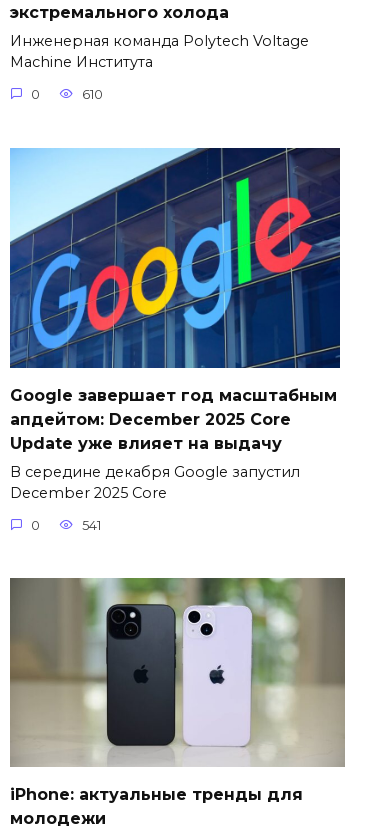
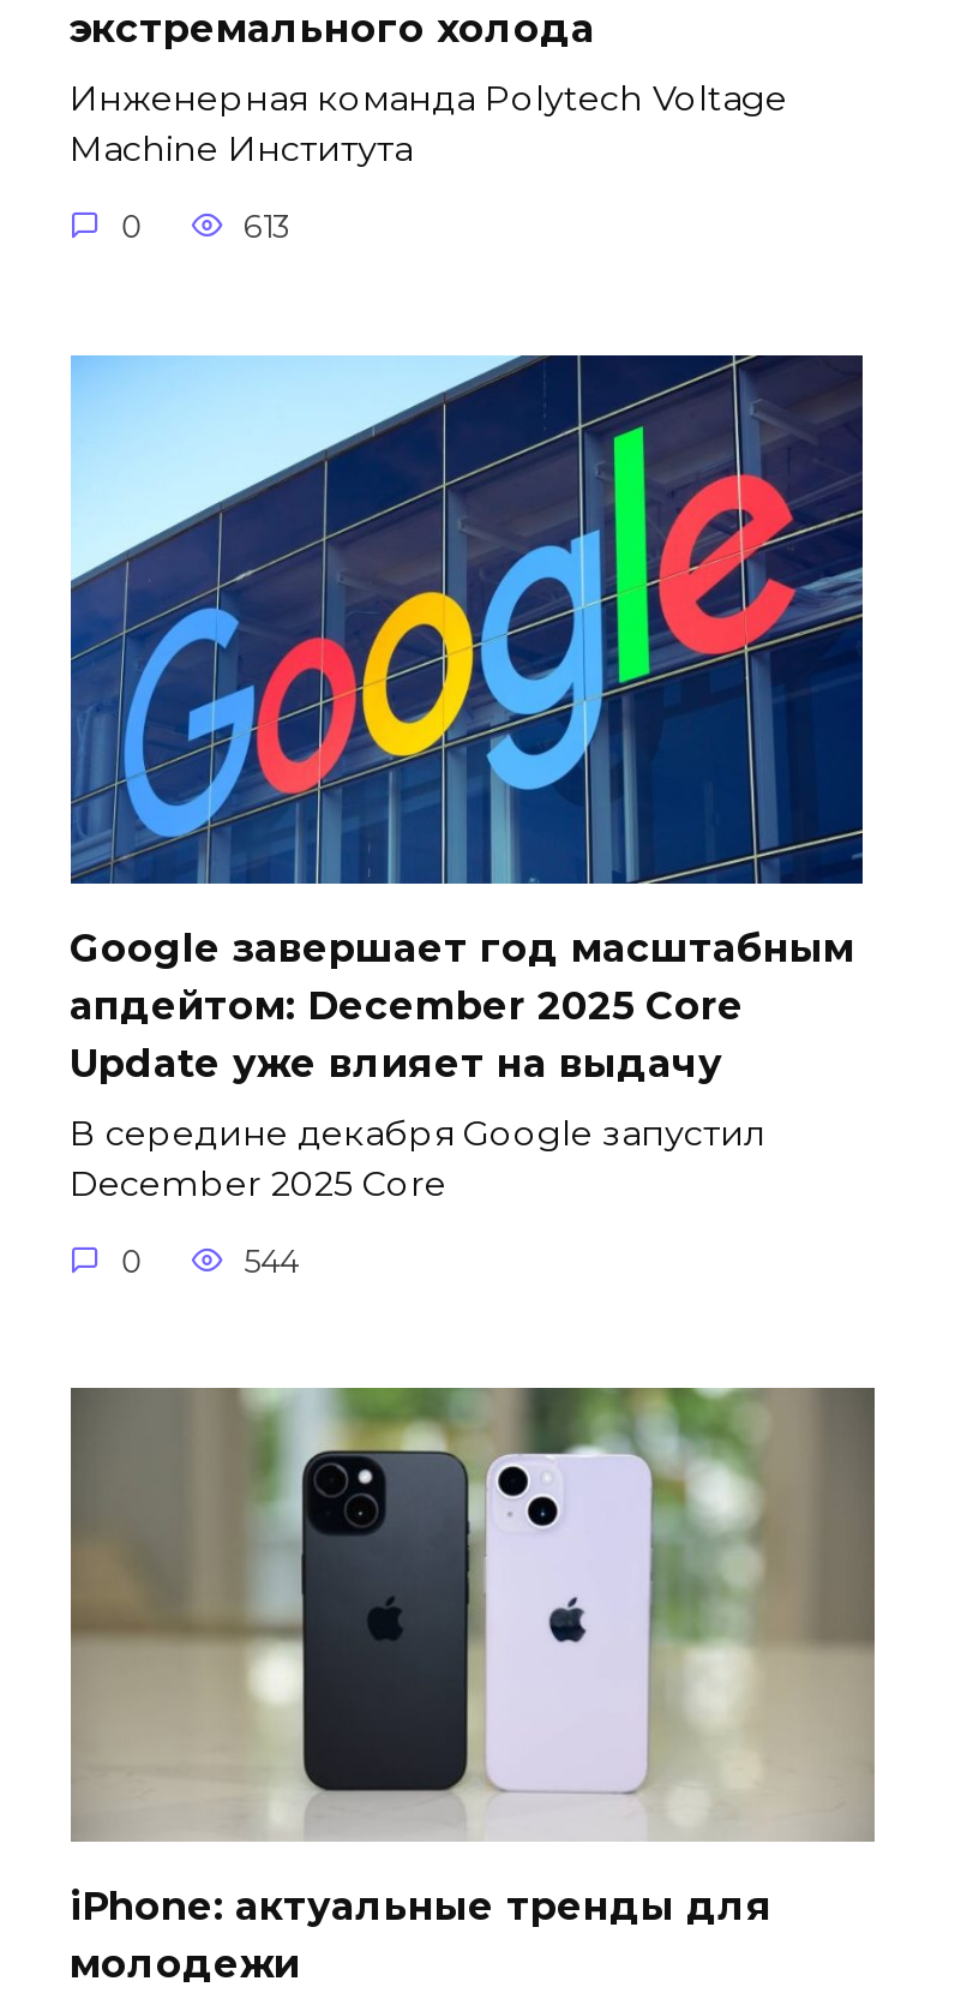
[82,87,103,102] 610 -> [244,208,292,244] 613
[82,517,101,532] 541 -> [244,1243,299,1279] 544

